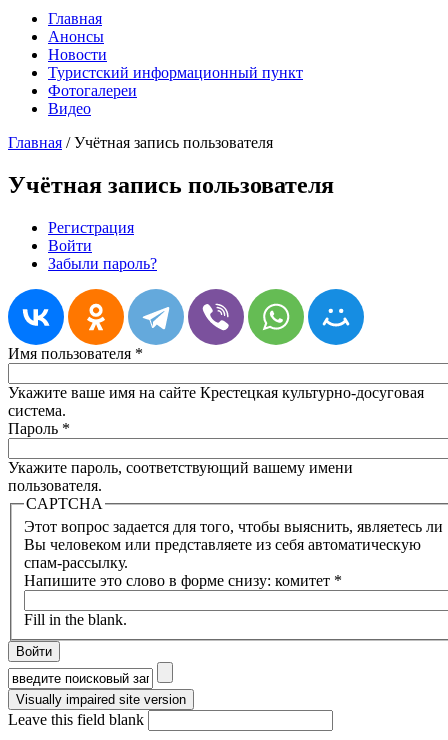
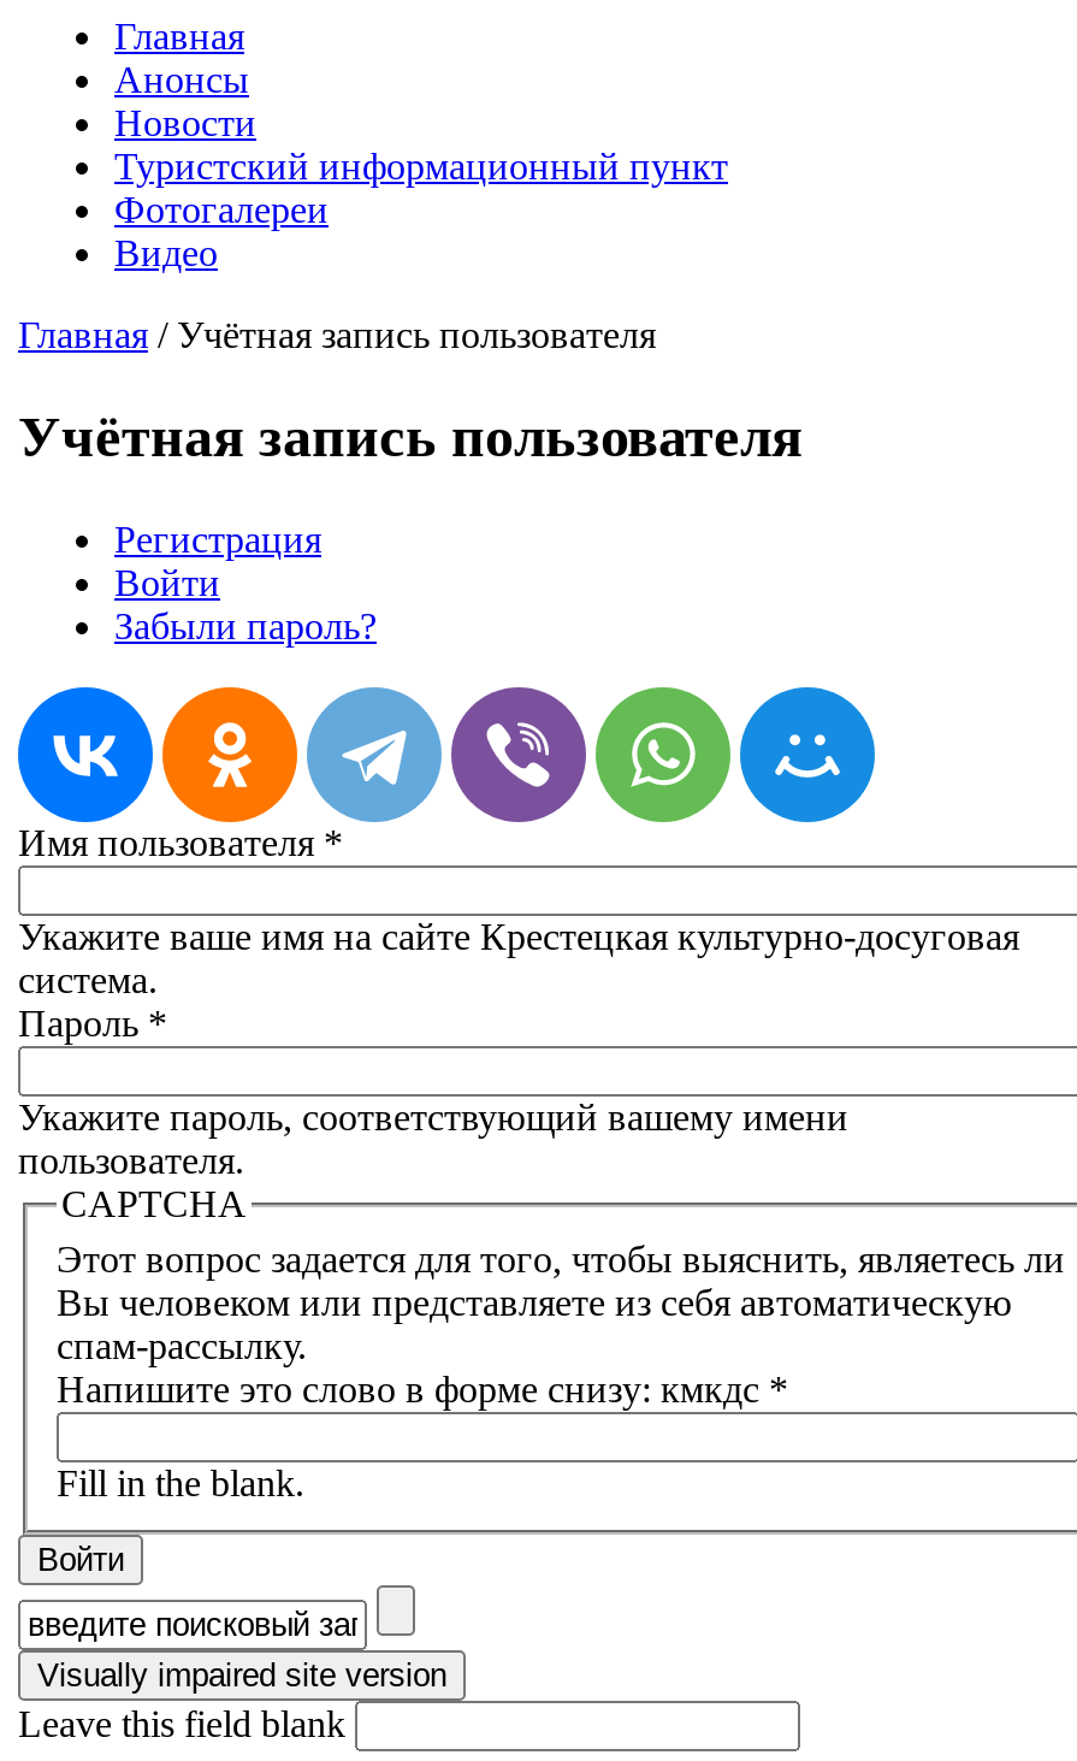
[24,572,342,589] Напишите это слово в форме снизу: комитет * -> [57,1370,788,1410] Напишите это слово в форме снизу: кмкдс *

